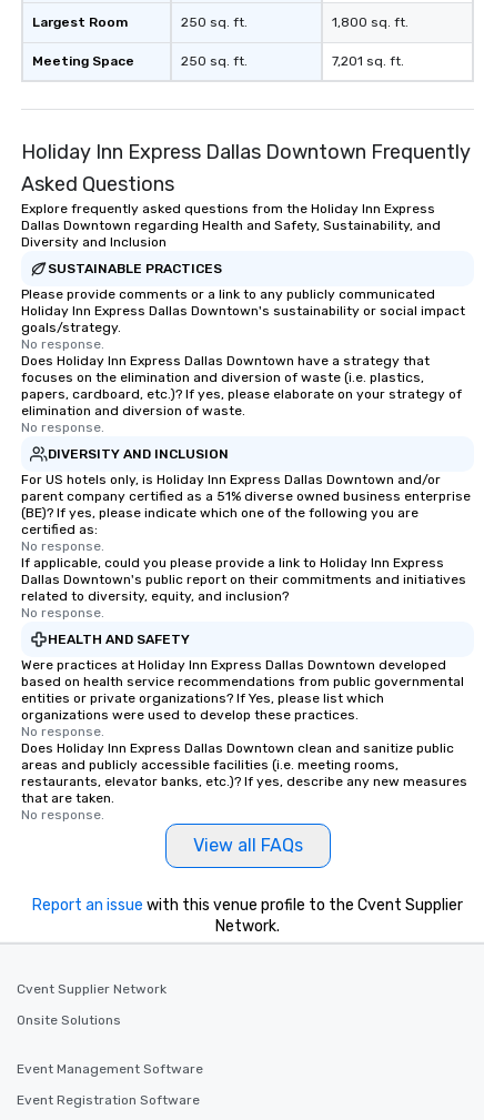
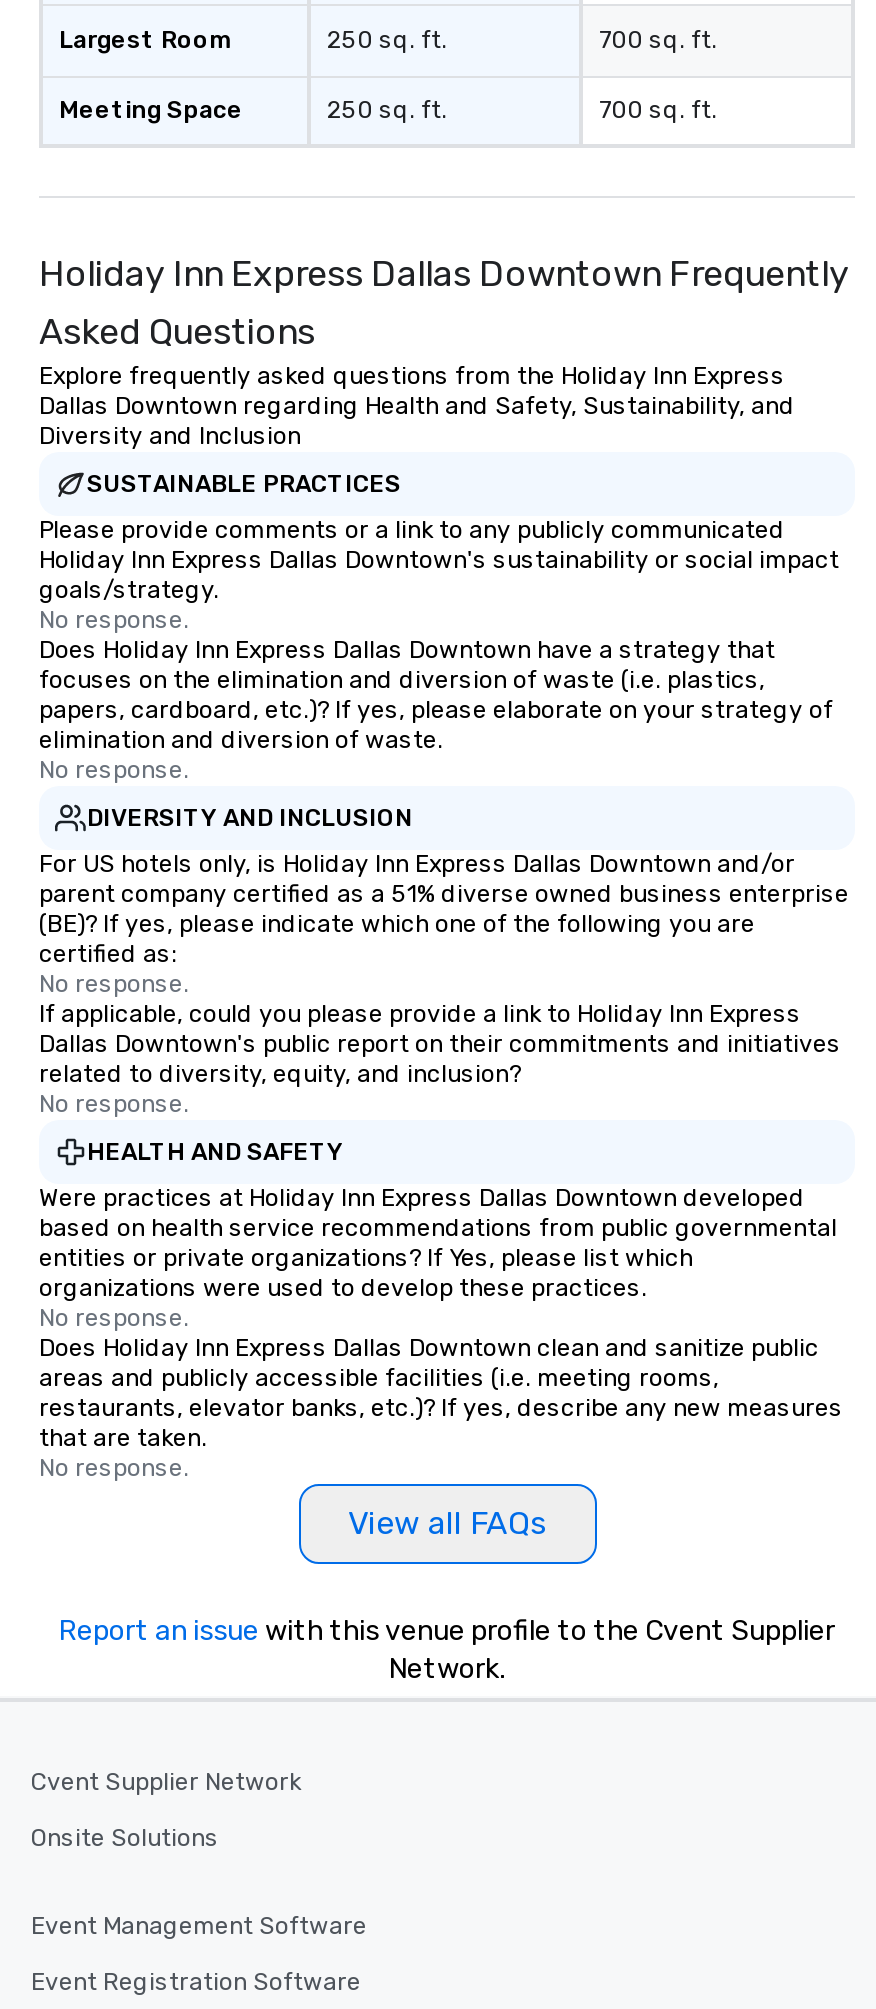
[332,14,409,30] 1,800 sq. ft. -> [599,26,717,54] 700 sq. ft.
[332,53,404,69] 7,201 sq. ft. -> [599,96,717,124] 700 sq. ft.

